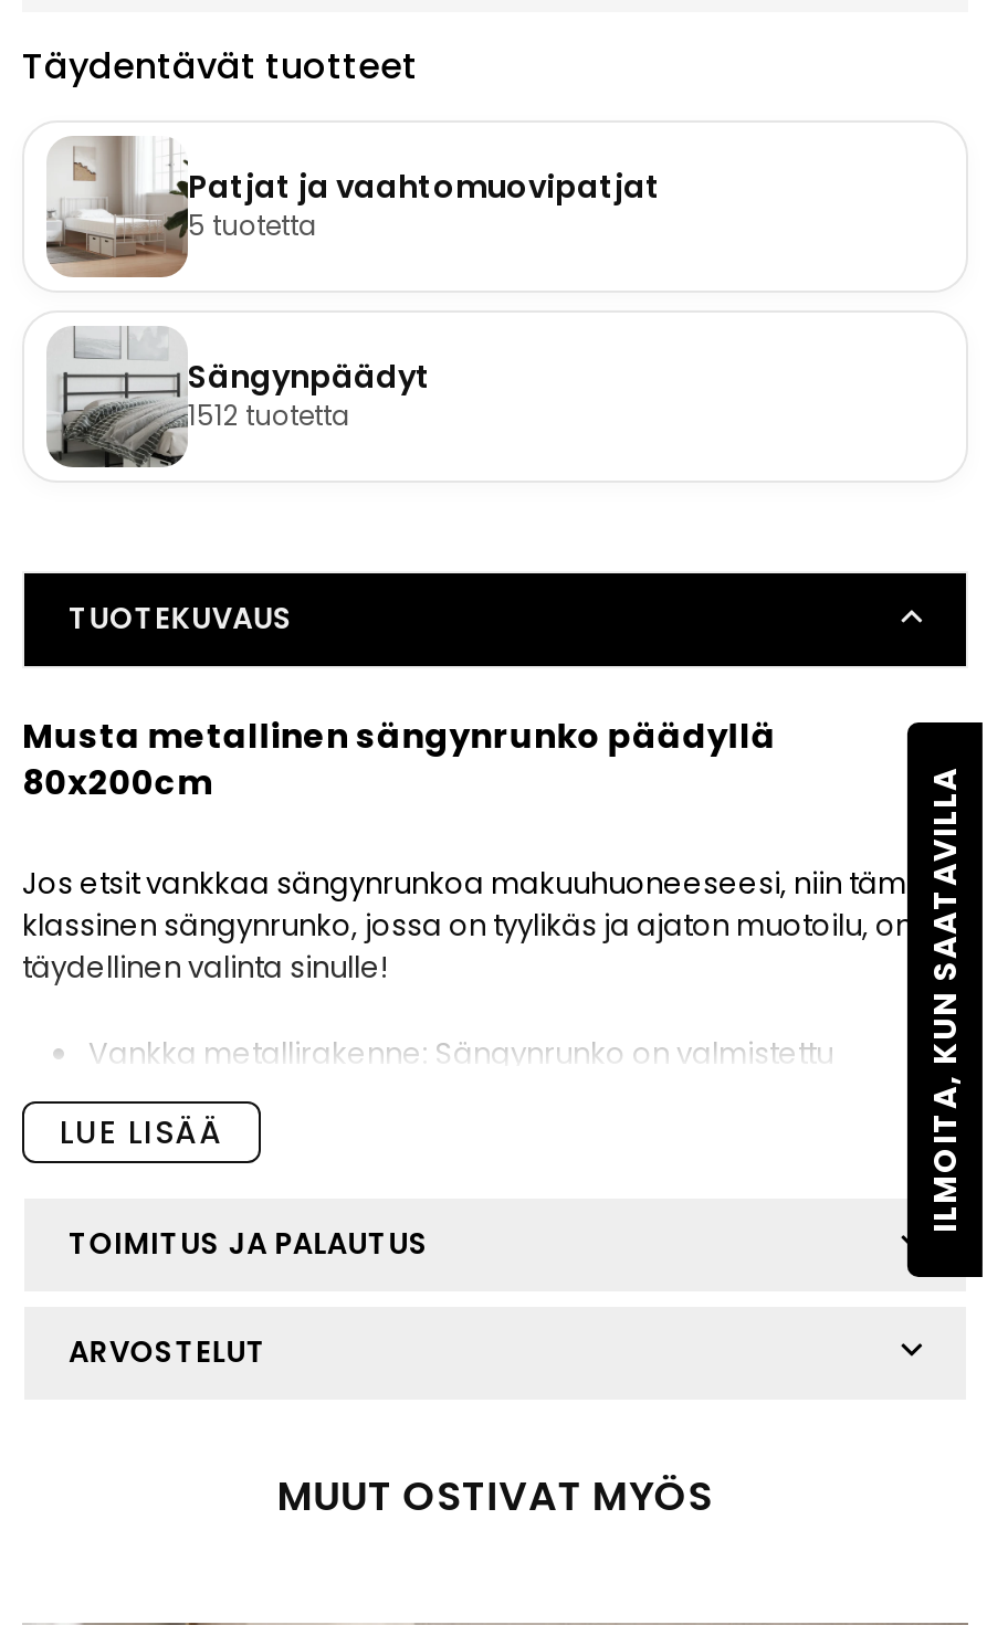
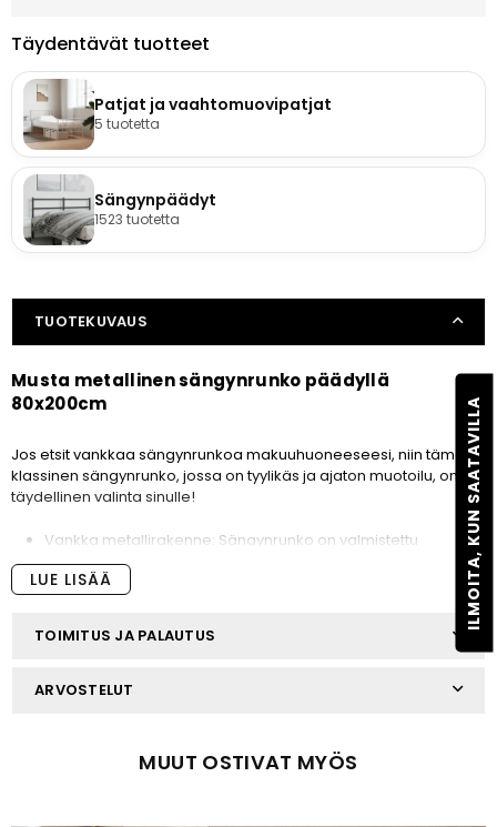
[188,397,351,435] 1512 tuotetta -> [94,210,180,229] 1523 tuotetta

